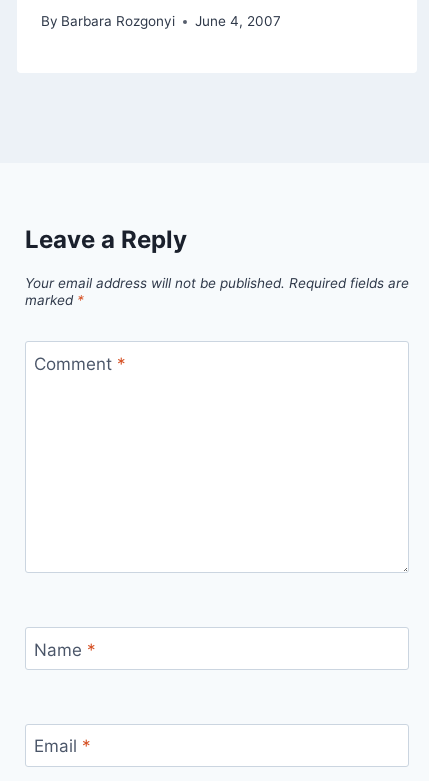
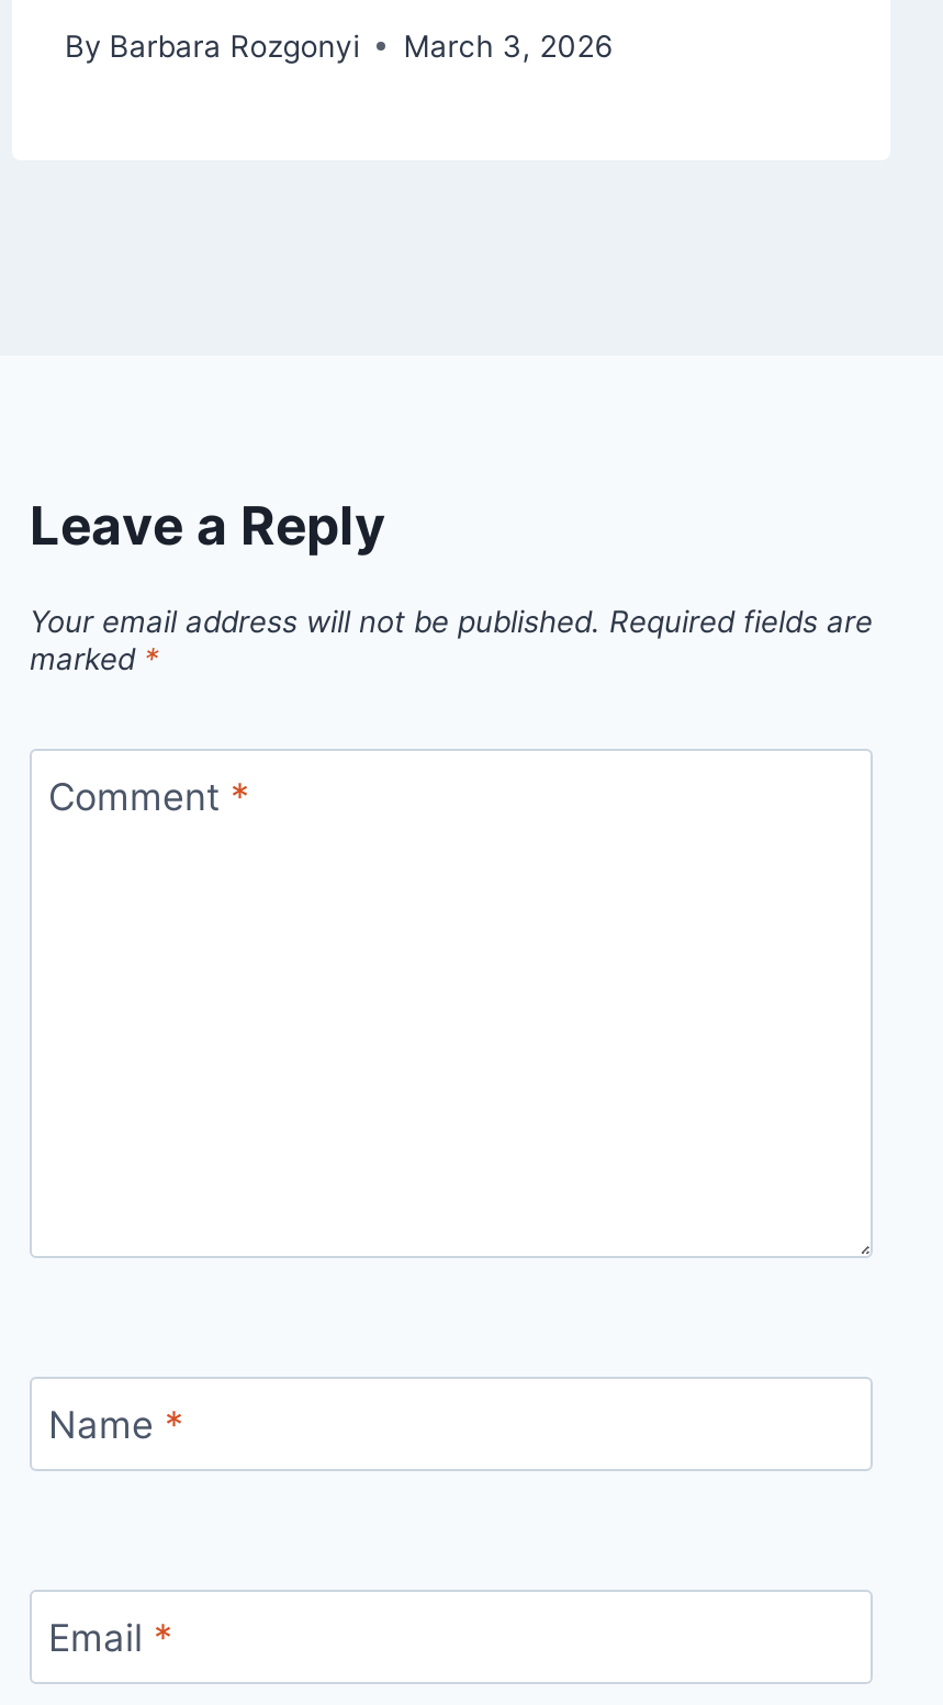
[41,13,281,29] By Barbara Rozgonyi June 4, 2007 -> [65,28,612,63] By Barbara Rozgonyi March 3, 2026

